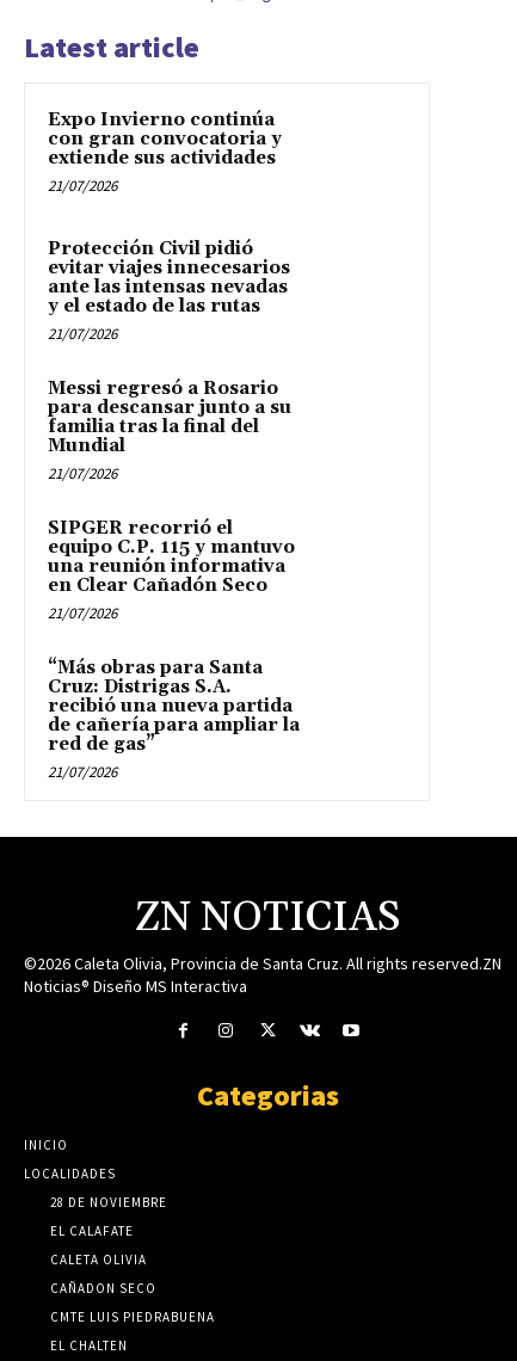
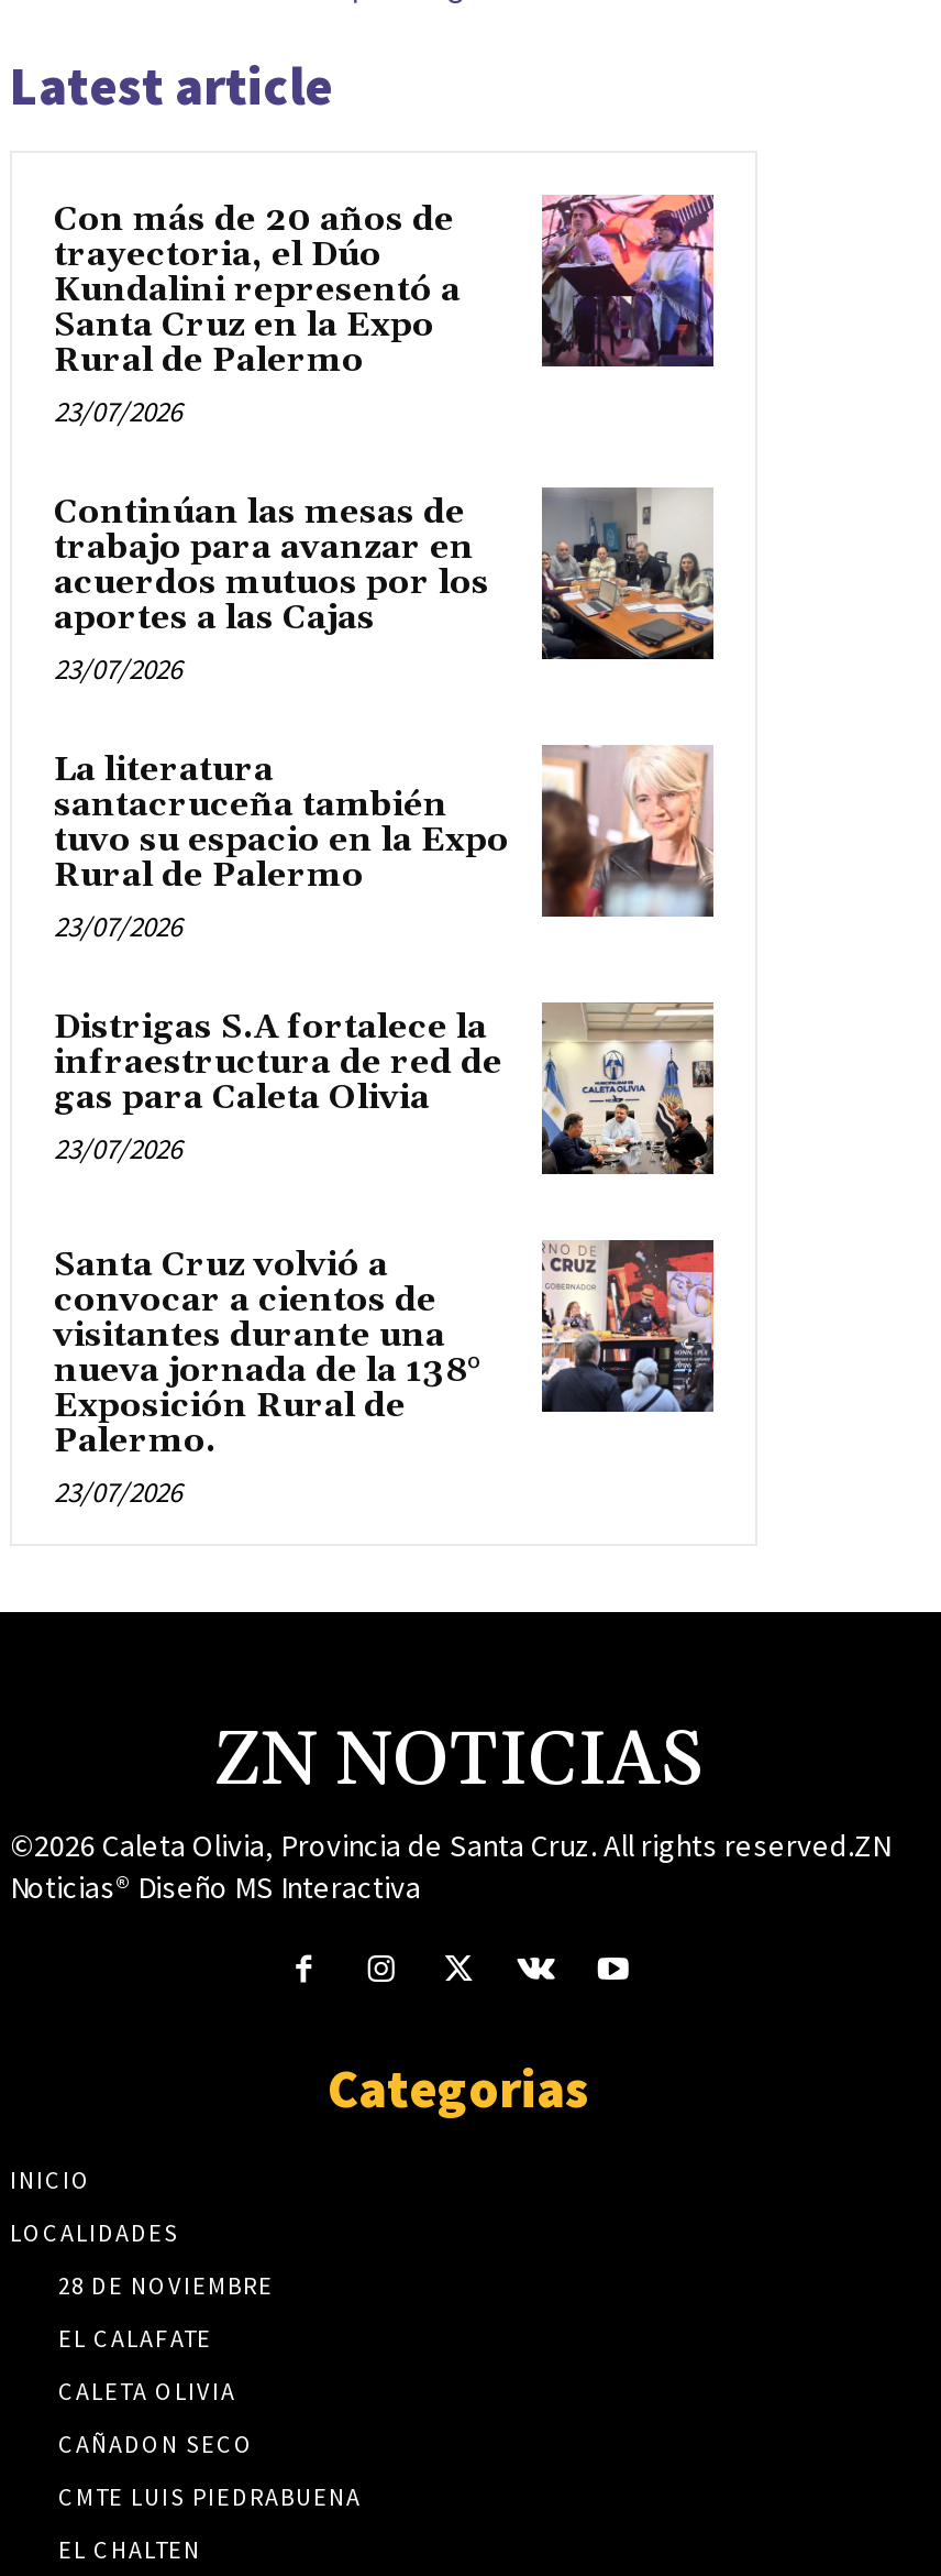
none -> [540,191,716,370] [image]
none -> [540,486,716,662] [image]
none -> [540,744,716,920] [image]
none -> [540,1001,716,1177] [image]
none -> [540,1237,716,1415] [image]
[48,108,282,195] Expo Invierno continúa | con gran convocatoria y | extiende sus actividades | 21/07/2026 -> [54,199,461,430] Con más de 20 años de | trayectoria, el Dúo | Kundalini representó a | Santa Cruz en la Expo | Rural de Palermo | 23/07/2026
[48,237,290,343] Protección Civil pidió | evitar viajes innecesarios | ante las intensas nevadas | y el estado de las rutas | 21/07/2026 -> [54,492,489,688] Continúan las mesas de | trabajo para avanzar en | acuerdos mutuos por los | aportes a las Cajas | 23/07/2026
[48,377,291,483] Messi regresó a Rosario | para descansar junto a su | familia tras la final del | Mundial | 21/07/2026 -> [54,750,509,945] La literatura | santacruceña también | tuvo su espacio en la Expo | Rural de Palermo | 23/07/2026
[48,516,295,623] SIPGER recorrió el | equipo C.P. 115 y mantuvo | una reunión informativa | en Clear Cañadón Seco | 21/07/2026 -> [54,1007,502,1168] Distrigas S.A fortalece la | infraestructura de red de | gas para Caleta Olivia | 23/07/2026
[48,656,300,782] “Más obras para Santa | Cruz: Distrigas S.A. | recibió una nueva partida | de cañería para ampliar la | red de gas” | 21/07/2026 -> [54,1245,483,1511] Santa Cruz volvió a | convocar a cientos de | visitantes durante una | nueva jornada de la 138° | Exposición Rural de | Palermo. | 23/07/2026

